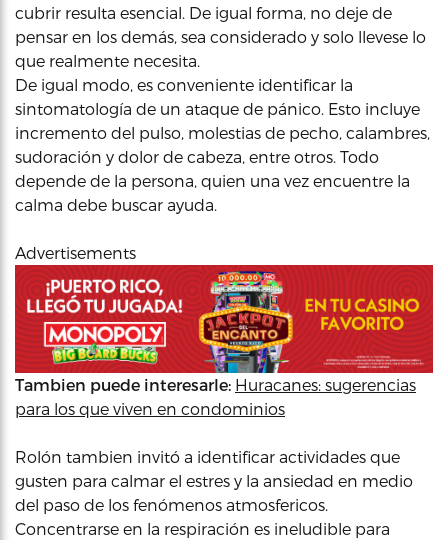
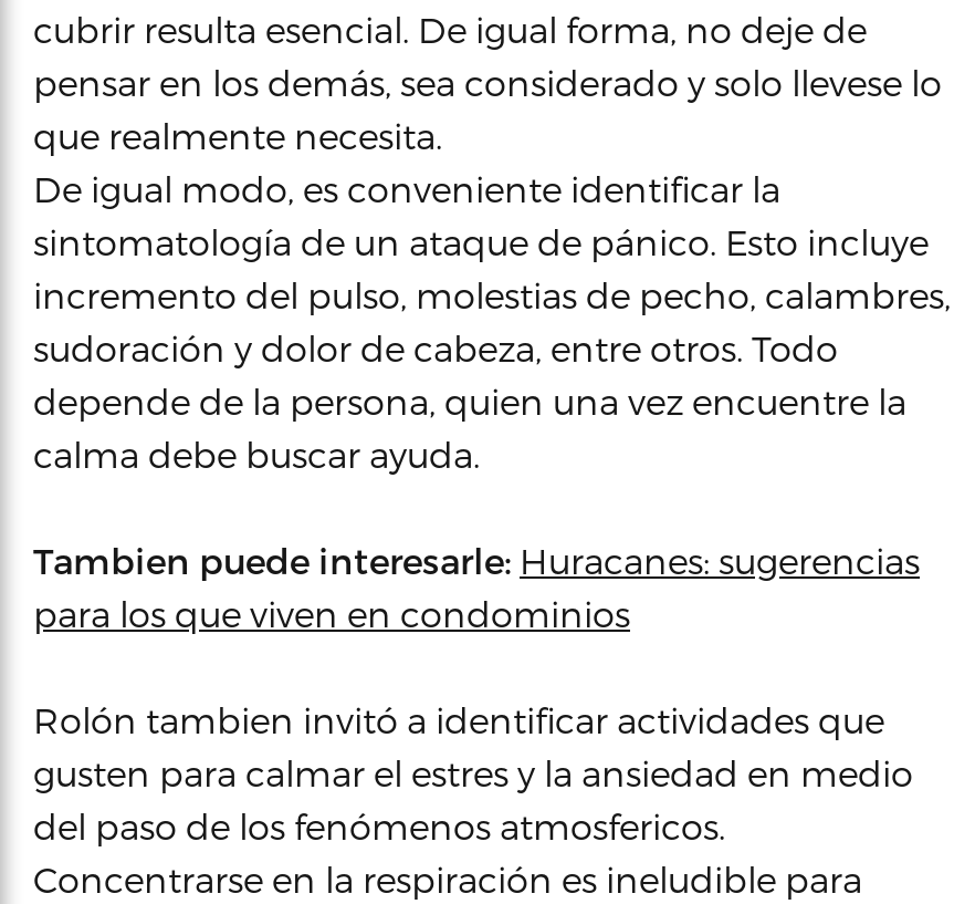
[15,243,136,262] Advertisements -> none
[14,264,434,374] [image] -> none

